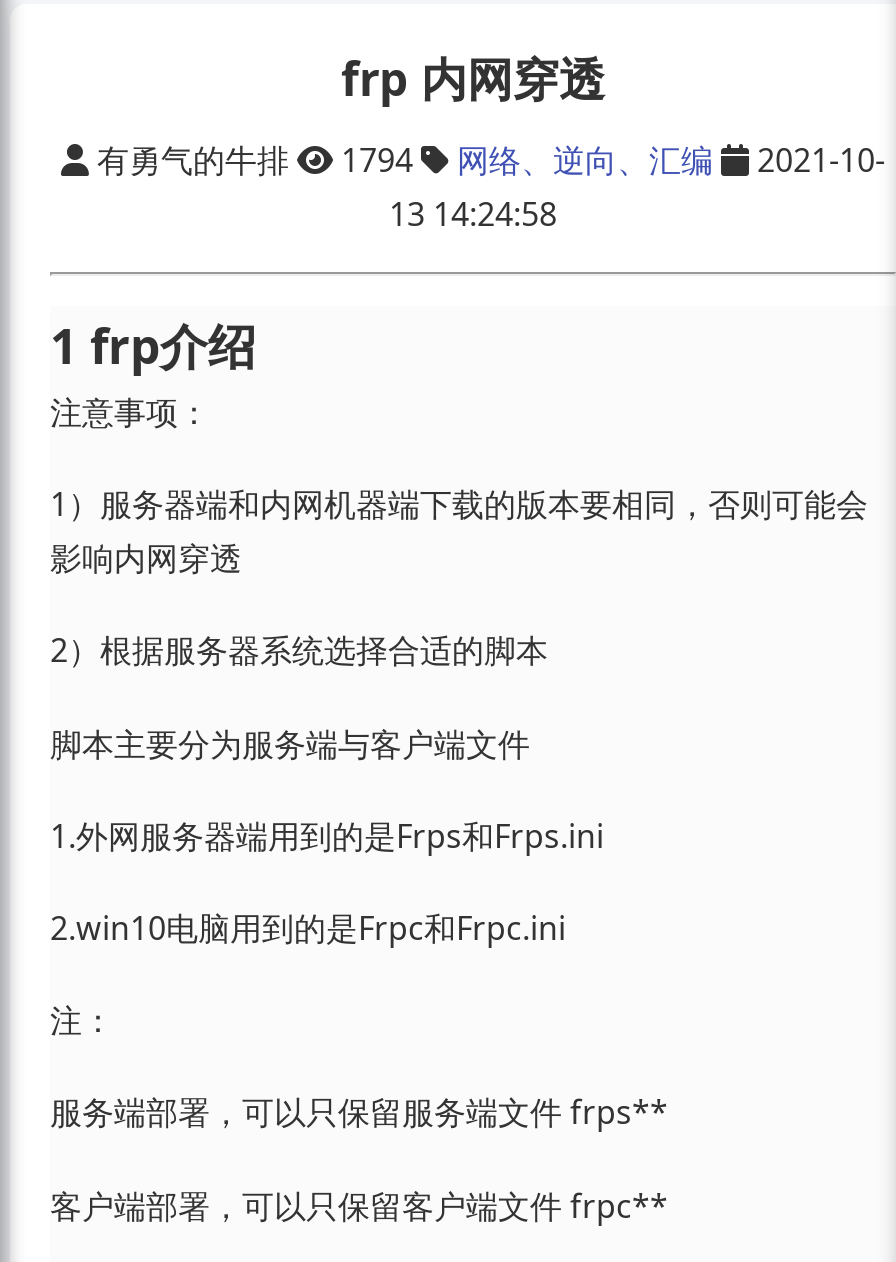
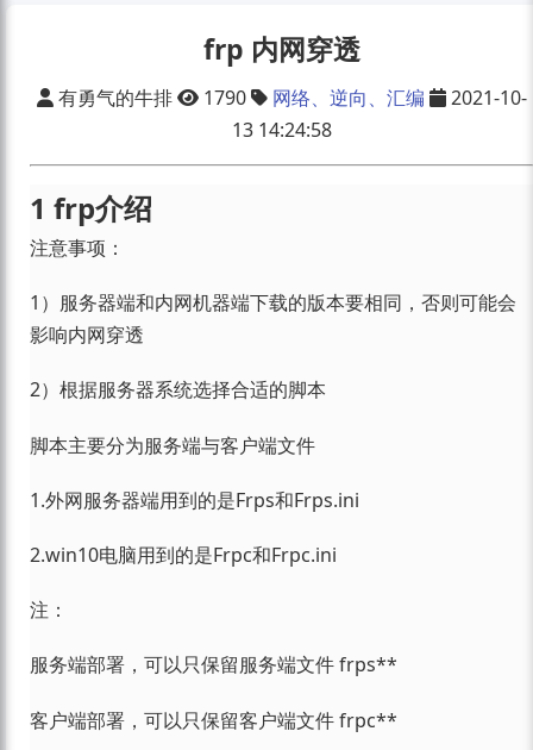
[89,138,885,182] 有勇气的牛排 1794 网络、逆向、汇编 2021-10- -> [53,85,526,111] 有勇气的牛排 1790 网络、逆向、汇编 2021-10-

